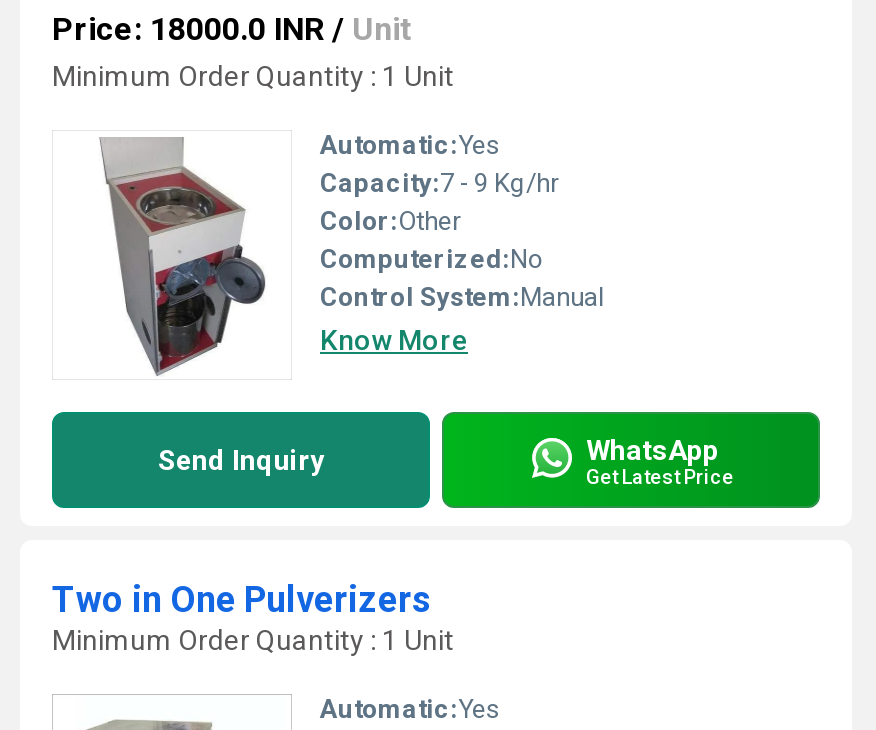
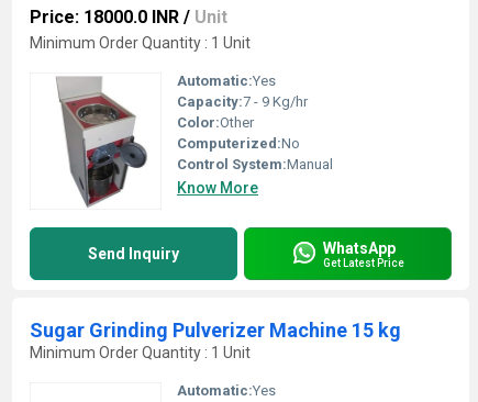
[52,578,430,620] Two in One Pulverizers -> [30,319,401,342] Sugar Grinding Pulverizer Machine 15 kg

